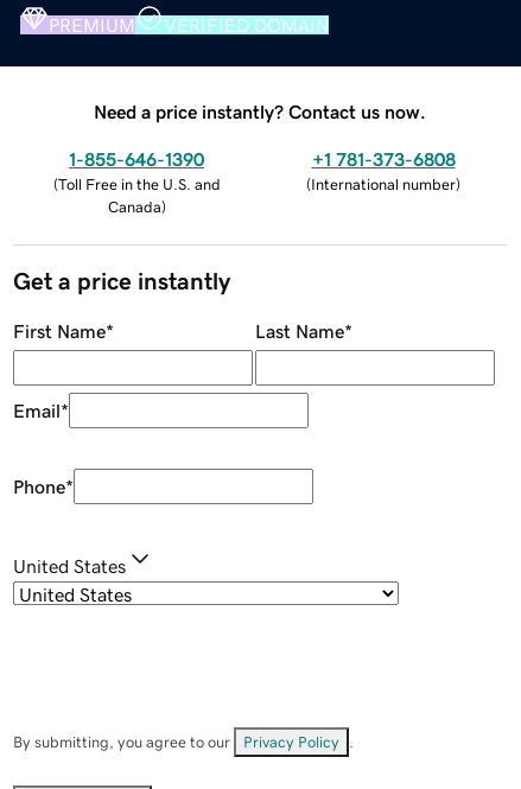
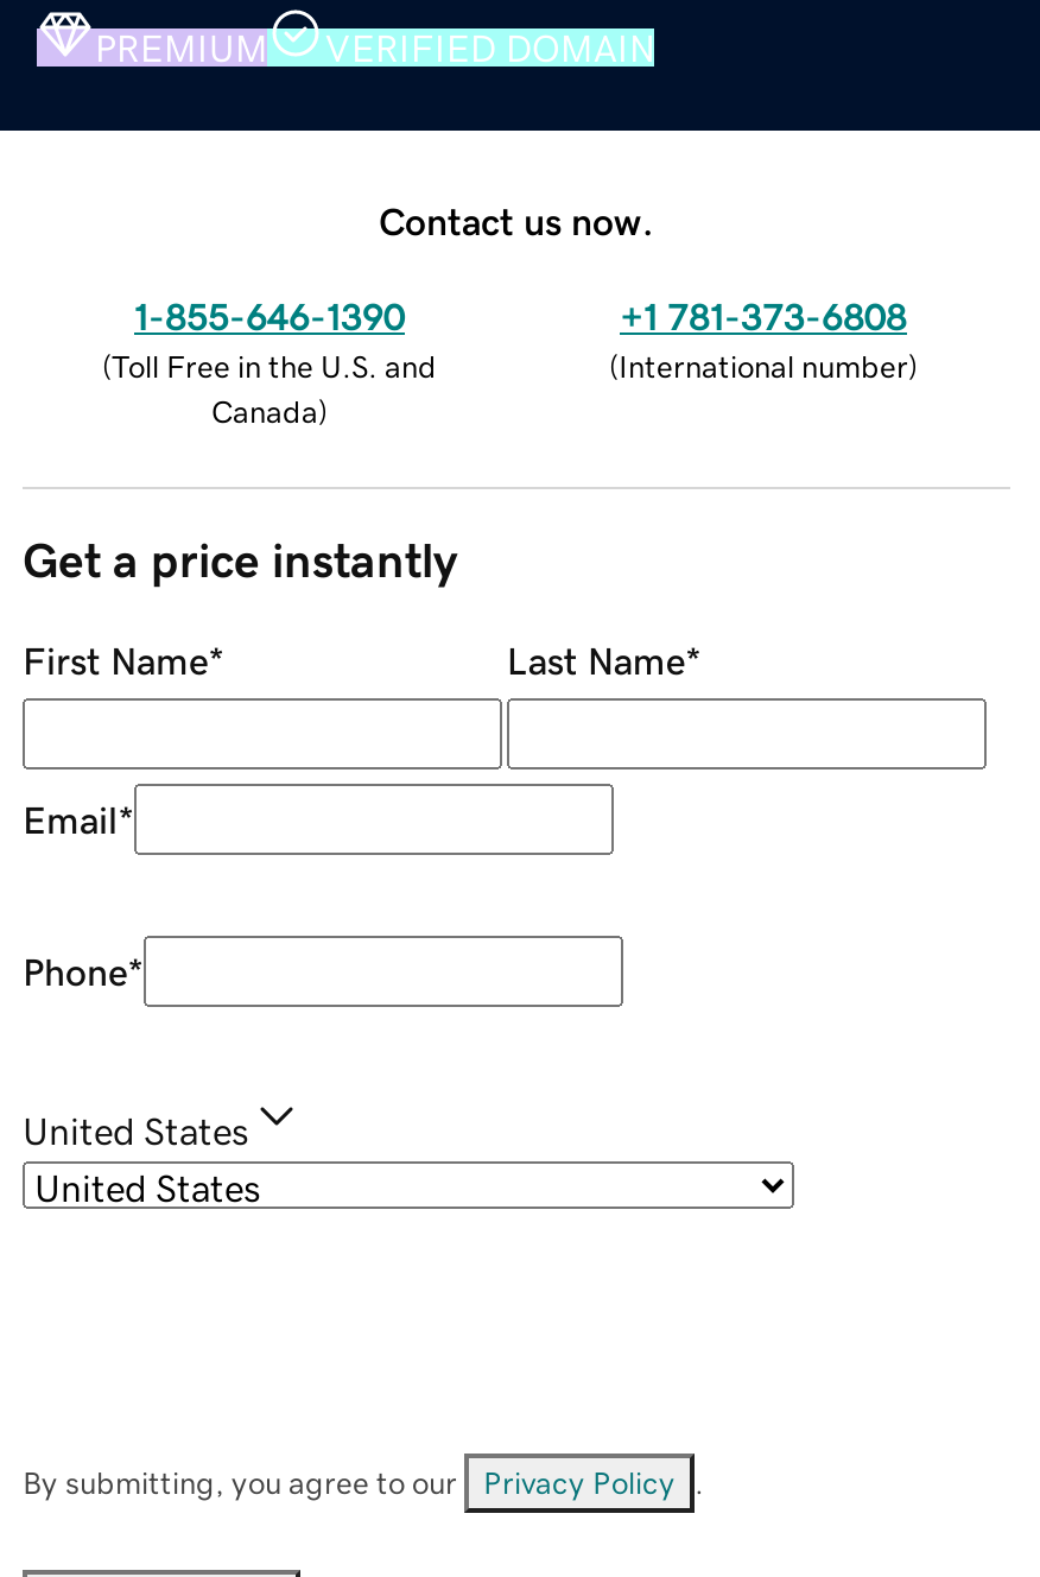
[94,102,426,121] Need a price instantly? Contact us now. -> [379,201,654,239] Contact us now.

